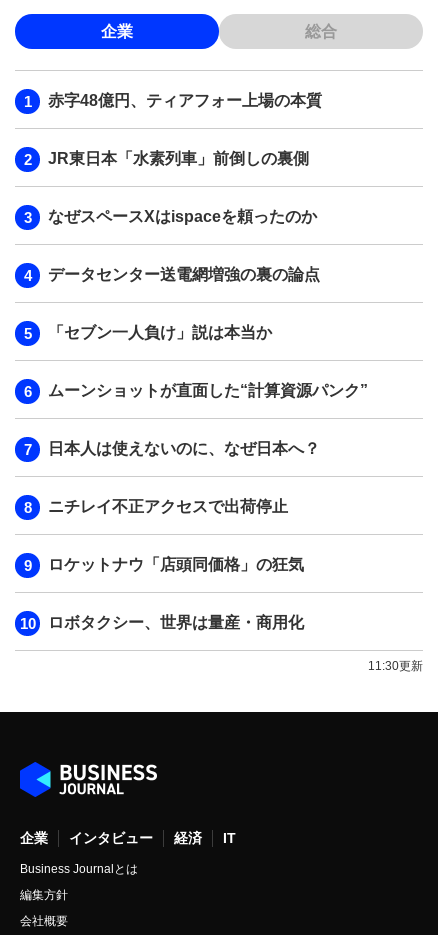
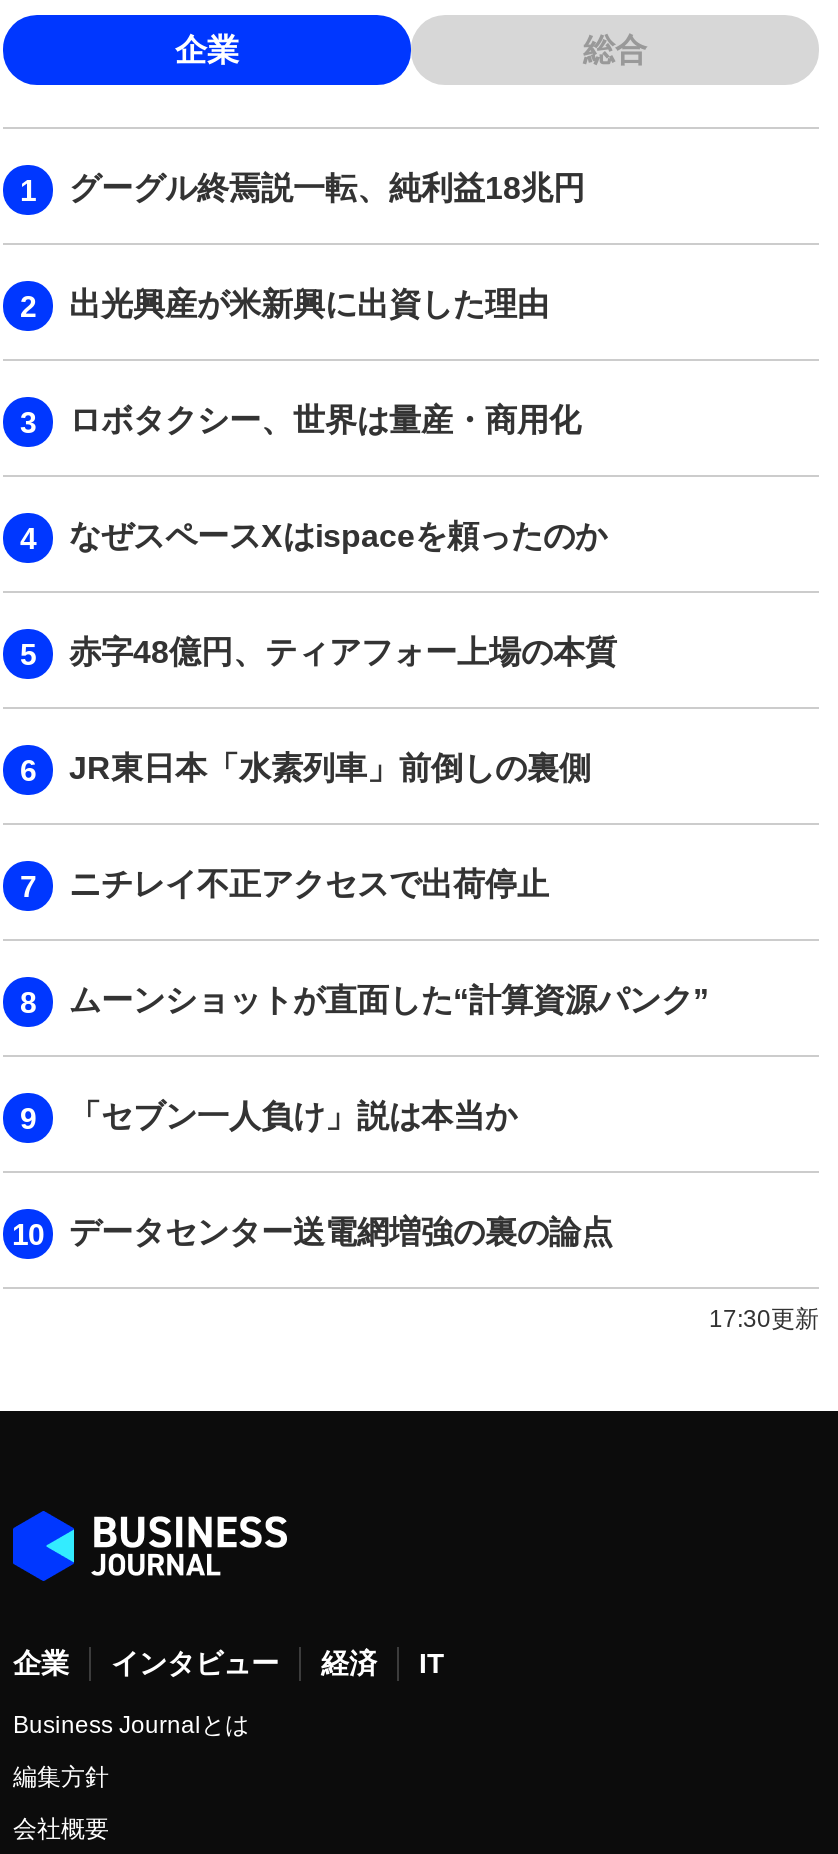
none -> [69,170,585,320] グーグル終焉説一転、純利益18兆円 | 出光興産が米新興に出資した理由
moved [48,91,322,166] -> [69,634,617,784]: 赤字48億円、ティアフォー上場の本質 | JR東日本「水素列車」前倒しの裏側
moved [48,207,317,224] -> [69,518,607,552]: なぜスペースXはispaceを頼ったのか
moved [48,265,320,282] -> [69,1214,613,1248]: データセンター送電網増強の裏の論点
moved [48,323,368,398] -> [69,982,709,1132]: 「セブン一人負け」説は本当か | ムーンショットが直面した“計算資源パンク”
[48,439,423,672] 日本人は使えないのに、なぜ日本へ？ | ロケットナウ「店頭同価格」の狂気 | 11:30更新 -> [709,1304,819,1332] 17:30更新
moved [48,497,288,514] -> [69,866,549,900]: ニチレイ不正アクセスで出荷停止
moved [48,613,304,630] -> [69,402,581,436]: ロボタクシー、世界は量産・商用化

